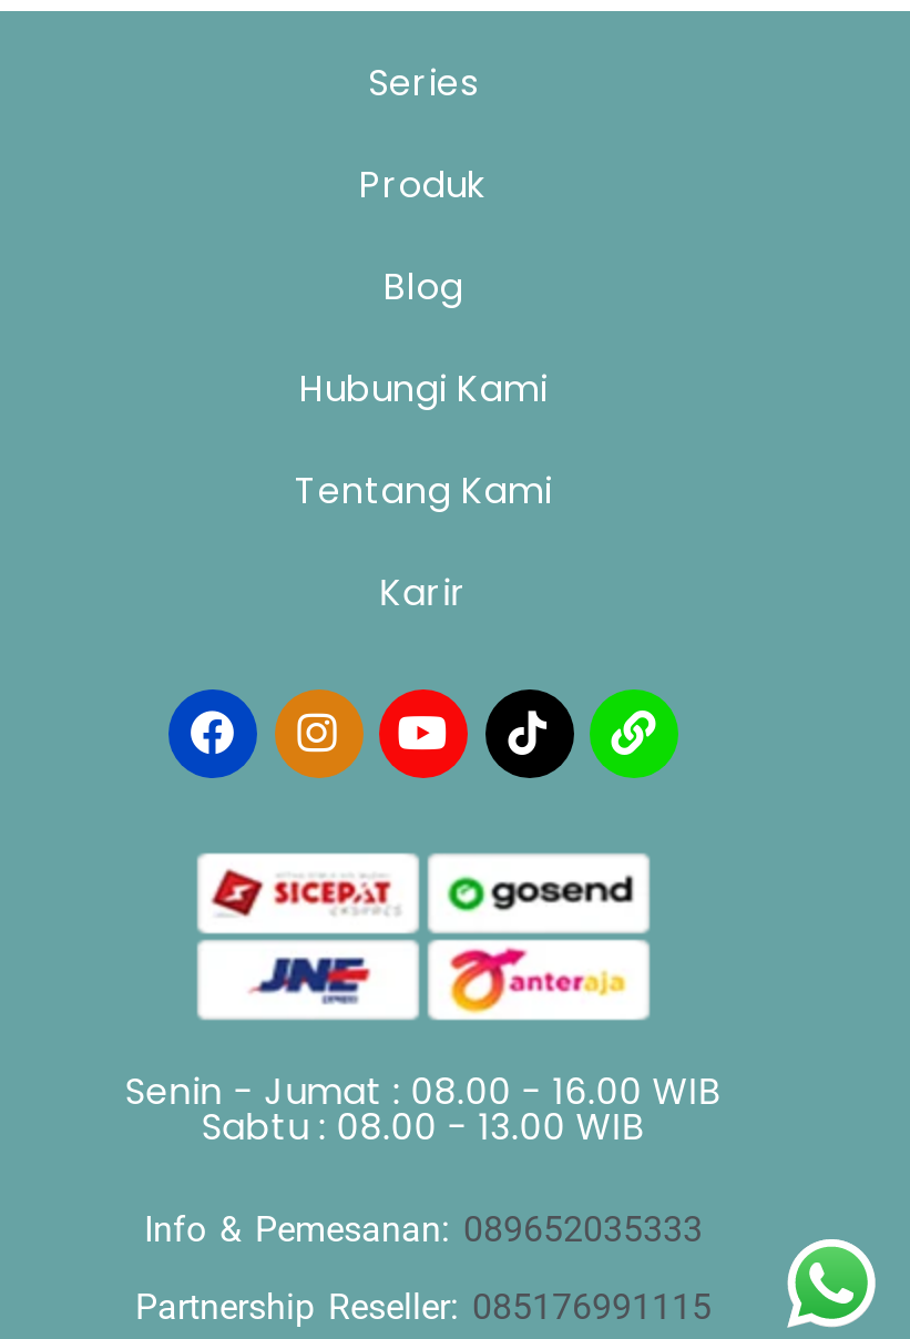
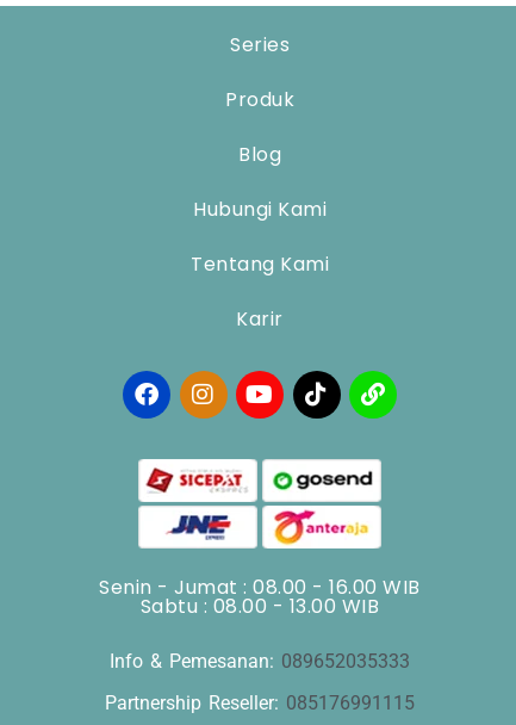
[785,1237,878,1328] [image] -> none

